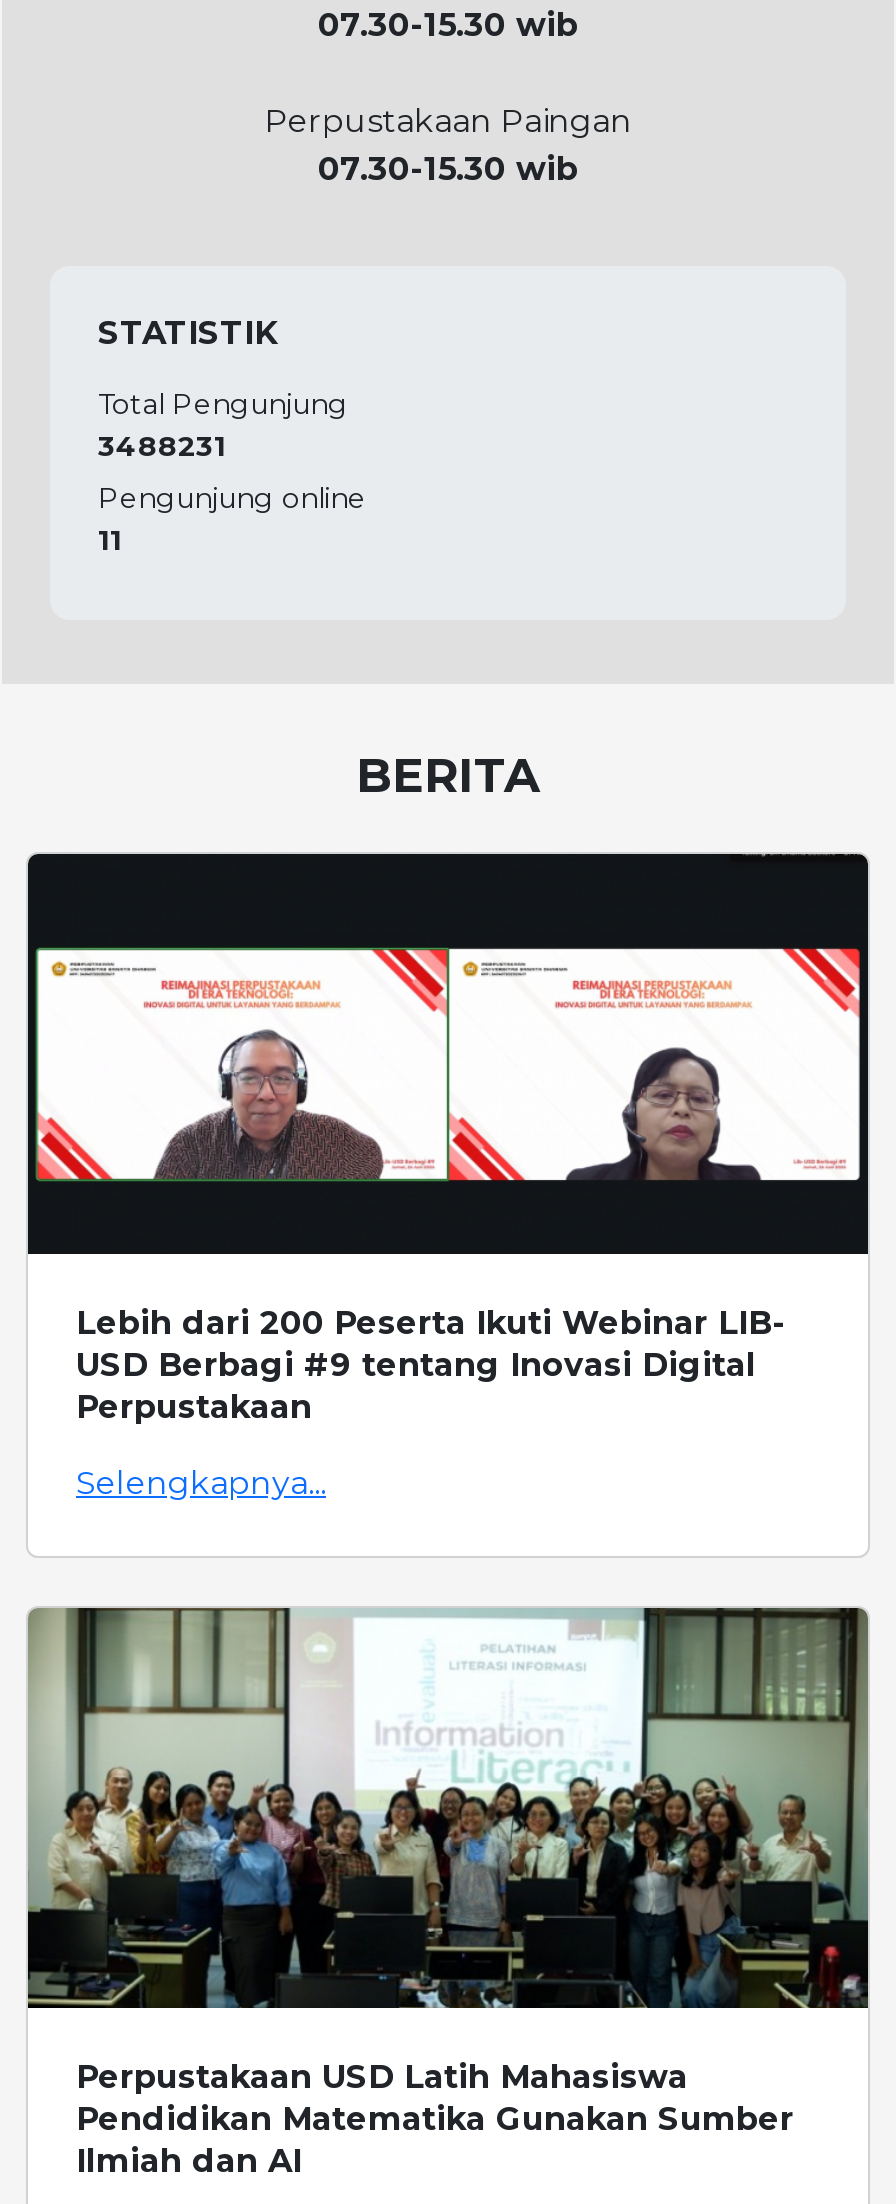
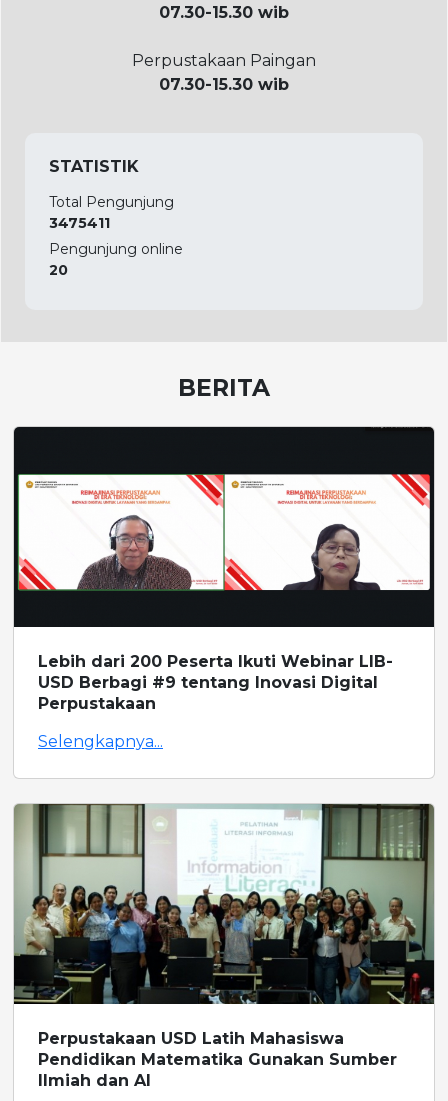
[98,429,226,465] 3488231 -> [49,214,110,232] 3475411
[98,523,122,559] 11 -> [49,261,68,279] 20

